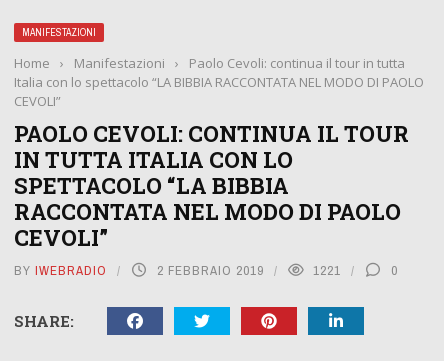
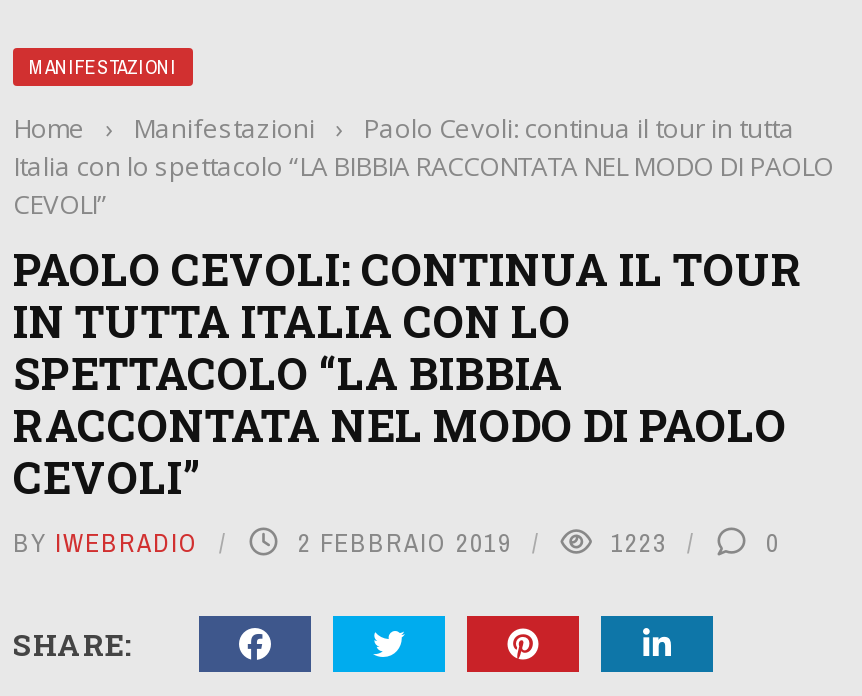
[313,262,341,279] 1221 -> [611,526,667,560] 1223

